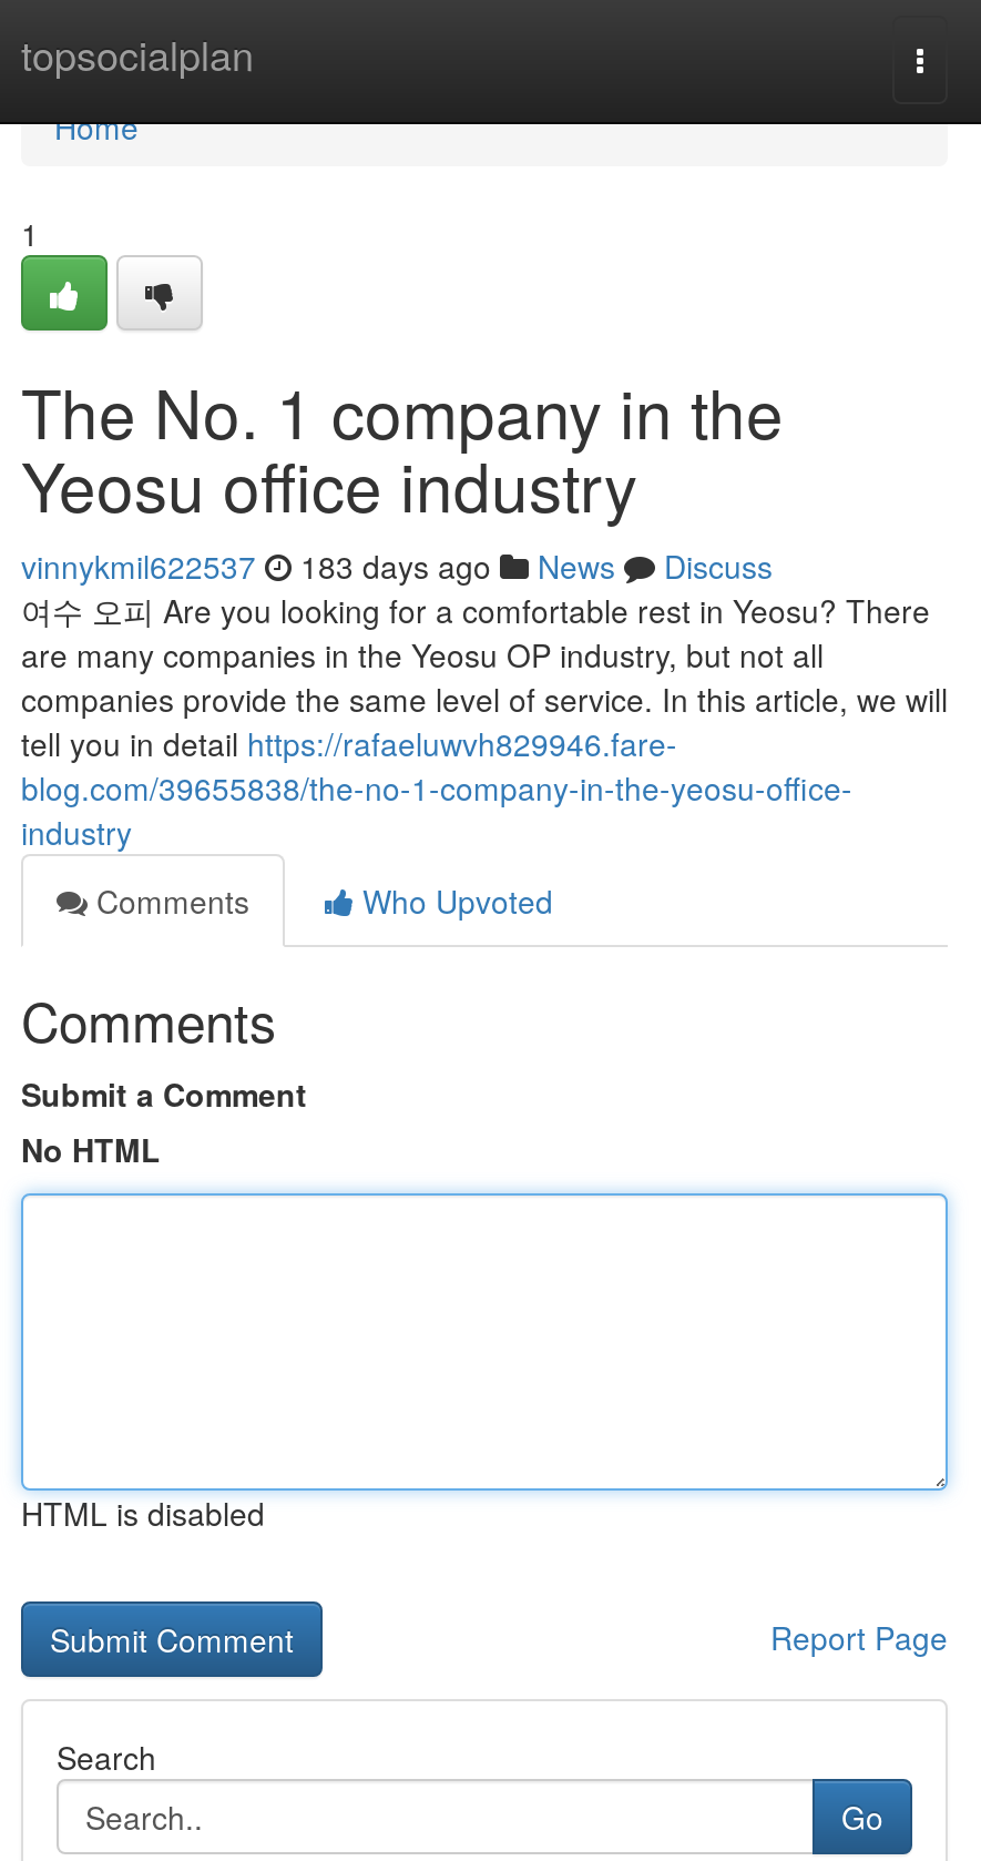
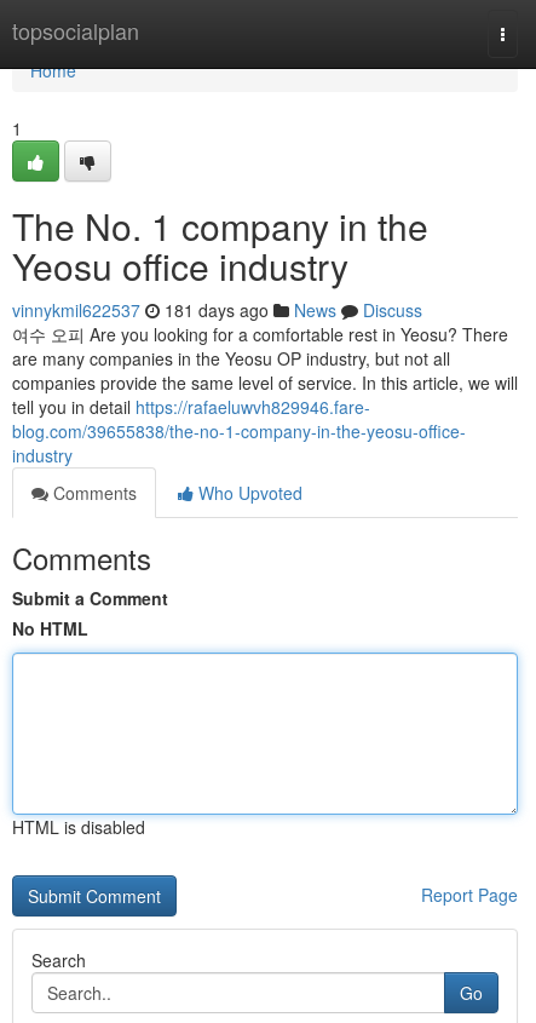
[21,543,773,588] vinnykmil622537 183 days ago News Discuss -> [12,298,422,322] vinnykmil622537 181 days ago News Discuss

